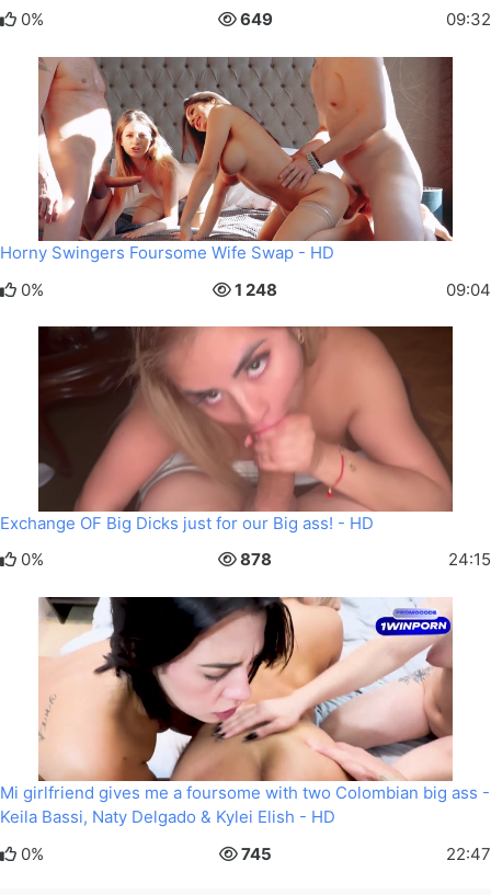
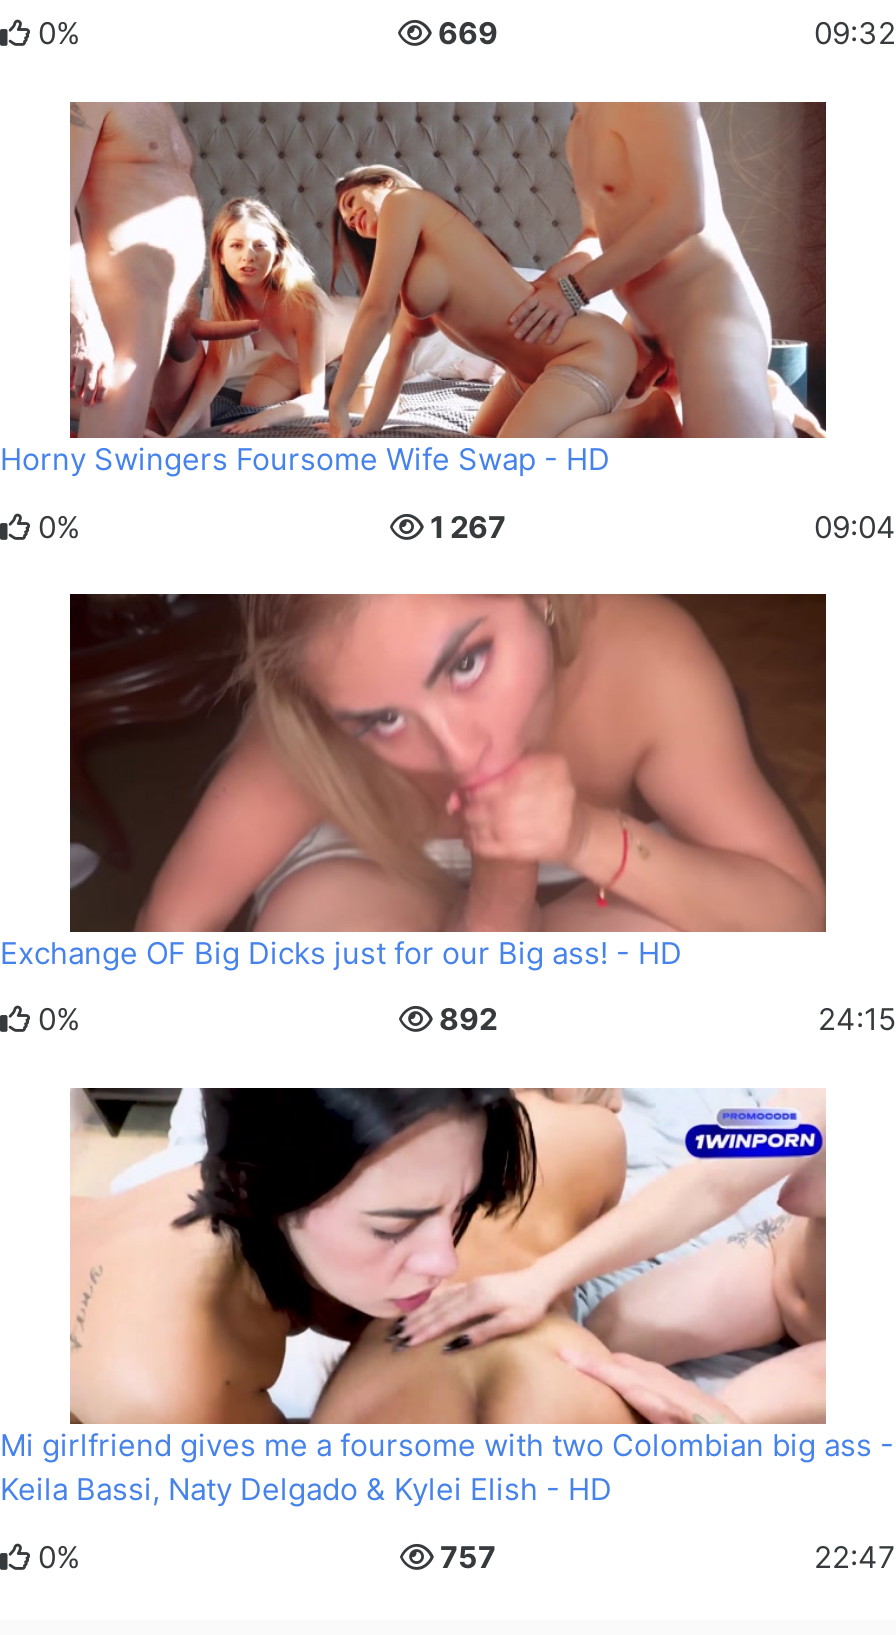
[237,9,273,30] 649 -> [432,14,498,52] 669
[232,279,278,300] 1 248 -> [424,507,506,545] 1 267
[237,549,272,570] 878 -> [433,1000,497,1038] 892
[238,843,272,864] 745 -> [434,1537,496,1575] 757

